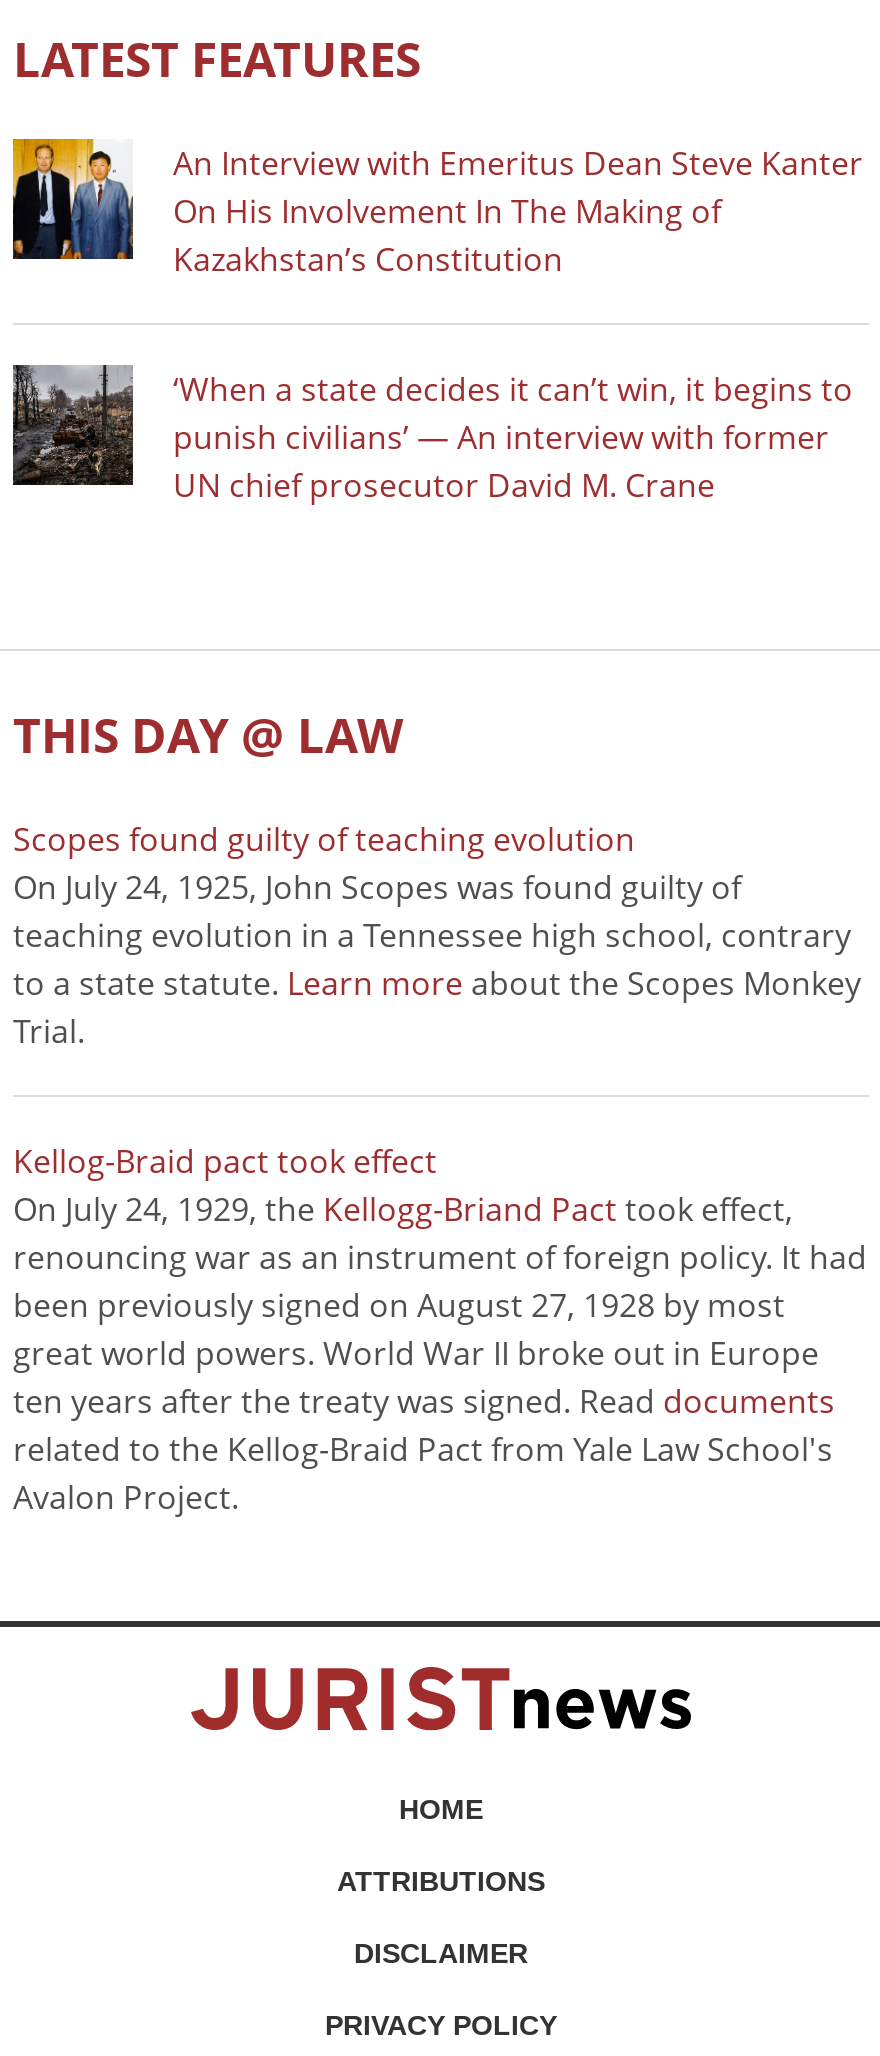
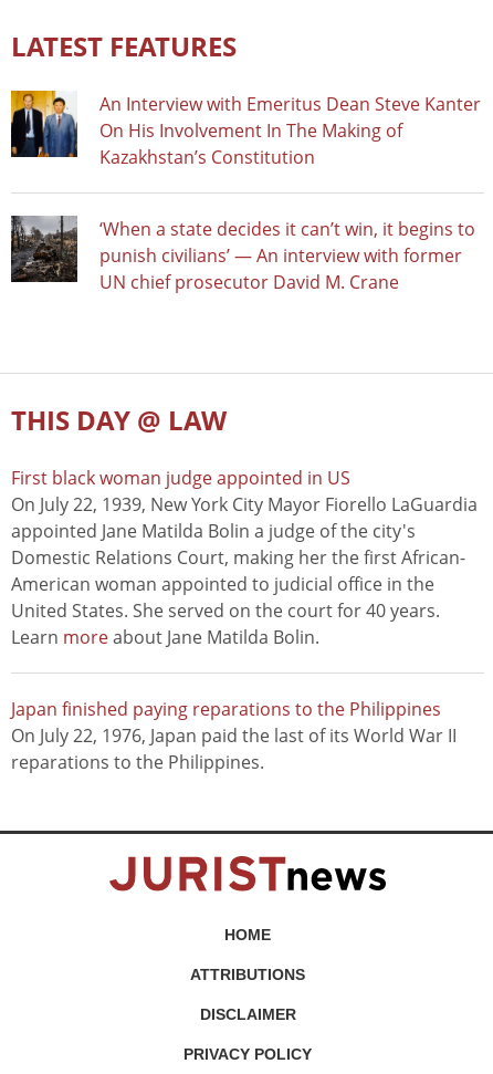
[13,818,861,1054] Scopes found guilty of teaching evolution | On July 24, 1925, John Scopes was found guilty of | teaching evolution in a Tennessee high school, contrary | to a state statute. Learn more about the Scopes Monkey | Trial. -> [11,466,478,650] First black woman judge appointed in US | On July 22, 1939, New York City Mayor Fiorello LaGuardia | appointed Jane Matilda Bolin a judge of the city's | Domestic Relations Court, making her the first African- | American woman appointed to judicial office in the | United States. She served on the court for 40 years. | Learn more about Jane Matilda Bolin.
[13,1140,867,1520] Kellog-Braid pact took effect | On July 24, 1929, the Kellogg-Briand Pact took effect, | renouncing war as an instrument of foreign policy. It had | been previously signed on August 27, 1928 by most | great world powers. World War II broke out in Europe | ten years after the treaty was signed. Read documents | related to the Kellog-Braid Pact from Yale Law School's | Avalon Project. -> [11,697,457,775] Japan finished paying reparations to the Philippines | On July 22, 1976, Japan paid the last of its World War II | reparations to the Philippines.

